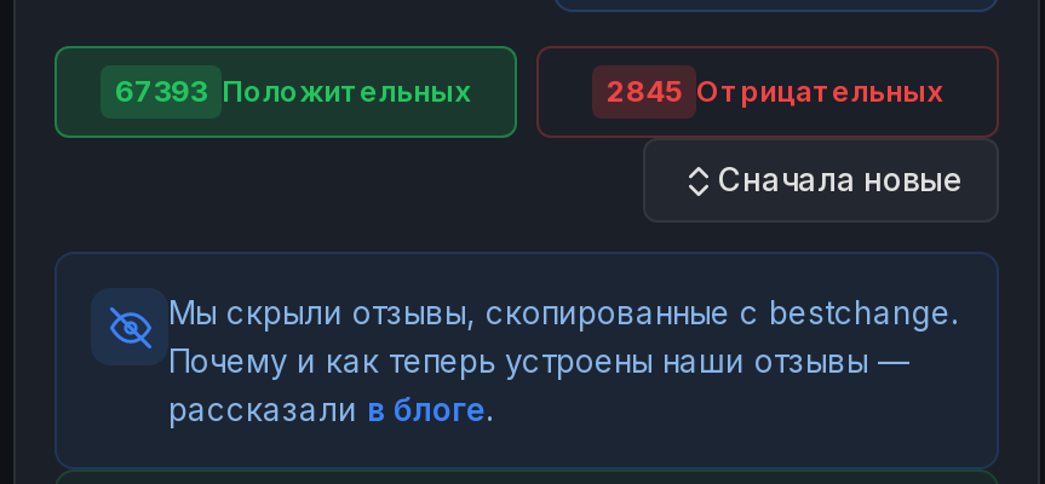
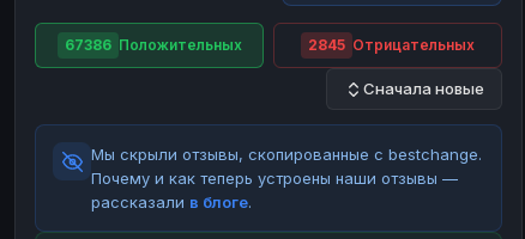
[115,73,471,109] 67393 Положительных -> [64,36,242,54] 67386 Положительных

